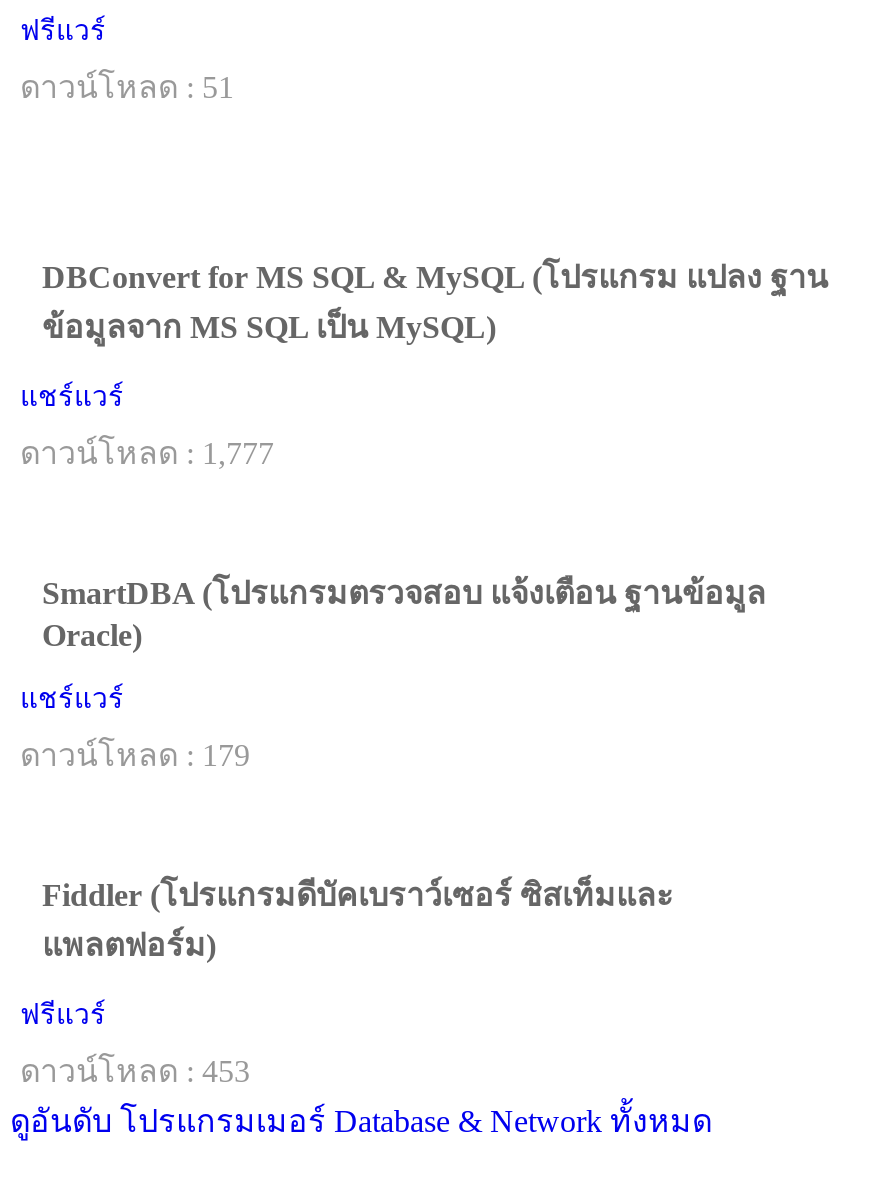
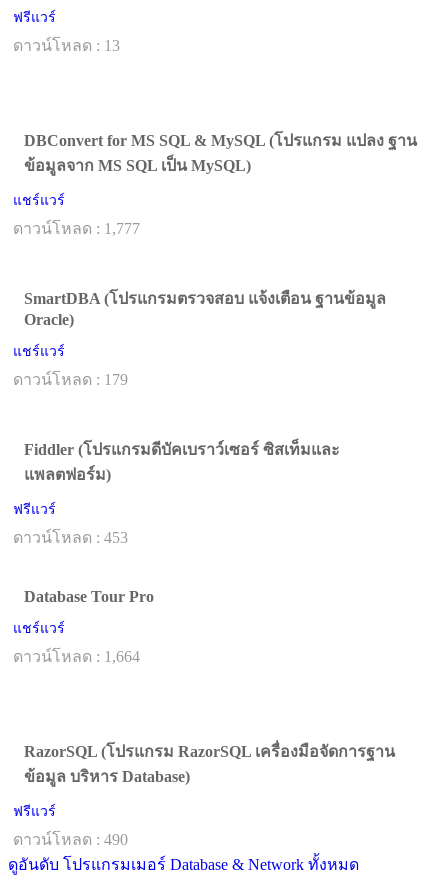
[20,70,234,104] ดาวน์โหลด : 51 -> [13,37,120,54] ดาวน์โหลด : 13
none -> [13,588,154,665] Database Tour Pro | แชร์แวร์ | ดาวน์โหลด : 1,664
none -> [13,743,395,848] RazorSQL (โปรแกรม RazorSQL เครื่องมือจัดการฐาน | ข้อมูล บริหาร Database) | ฟรีแวร์ | ดาวน์โหลด : 490

